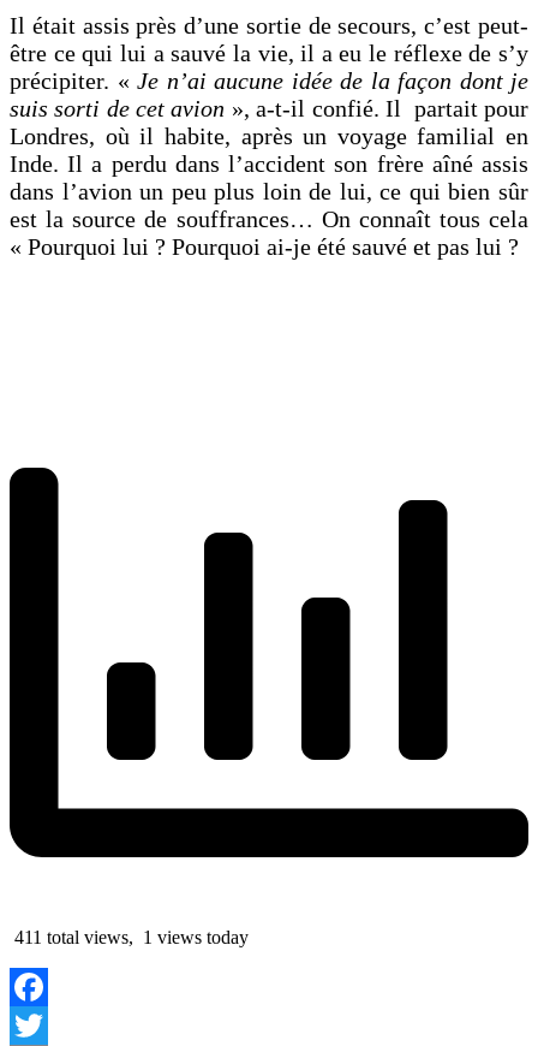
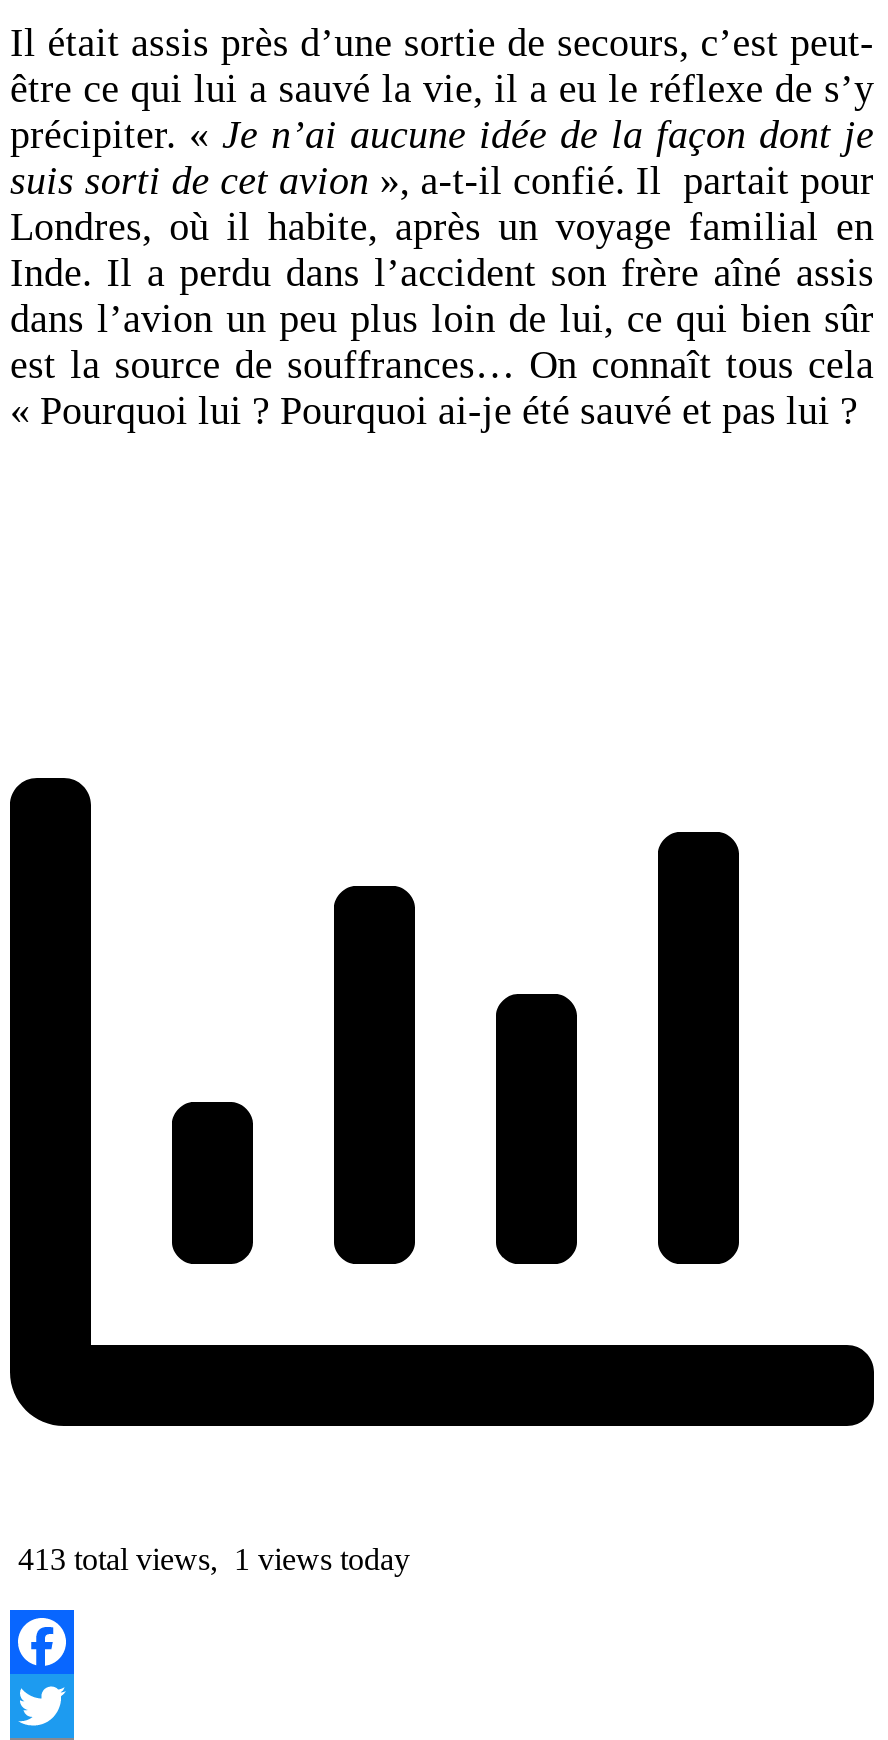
[10,927,249,947] 411 total views, 1 views today -> [10,1542,410,1576] 413 total views, 1 views today

